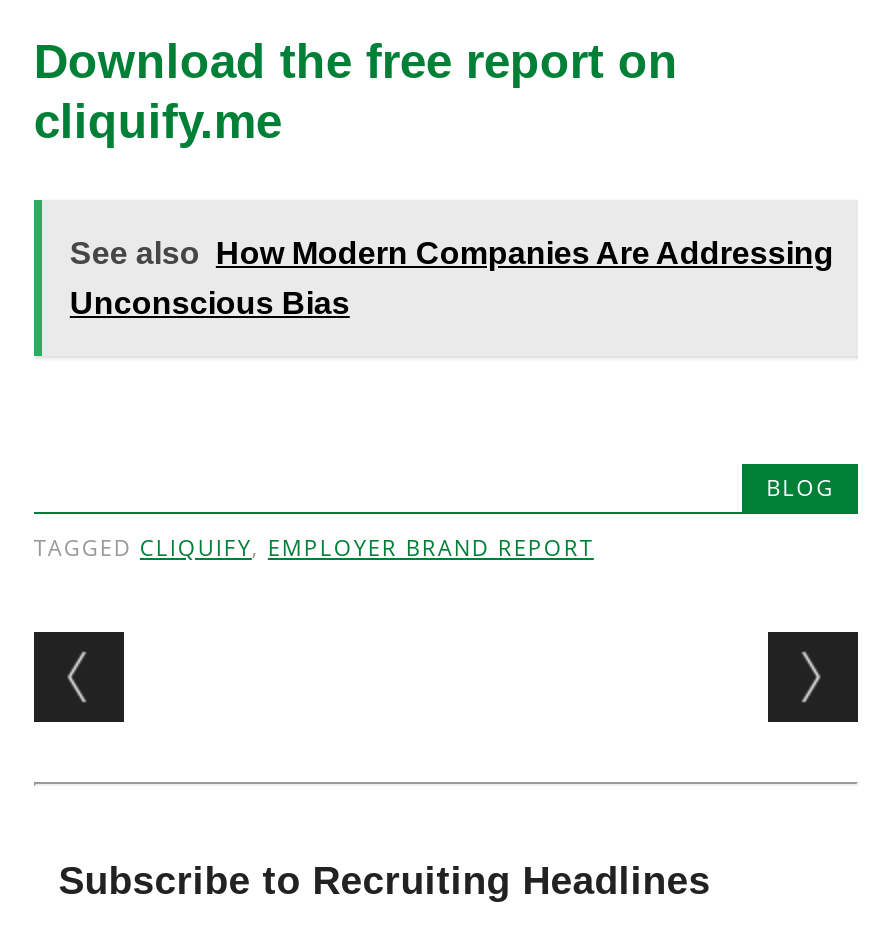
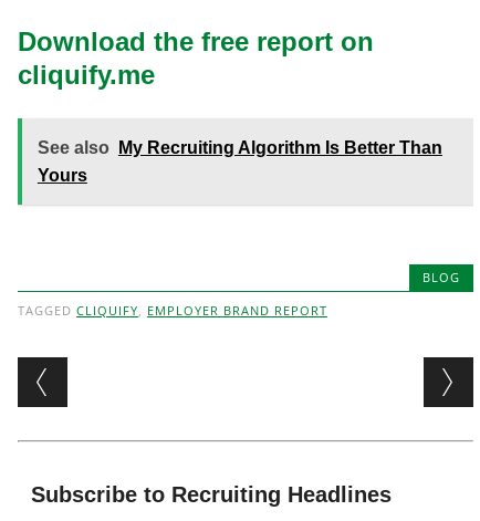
[70,236,834,270] See also How Modern Companies Are Addressing -> [37,138,442,157] See also My Recruiting Algorithm Is Better Than
[70,286,350,320] Unconscious Bias -> [37,166,87,185] Yours

